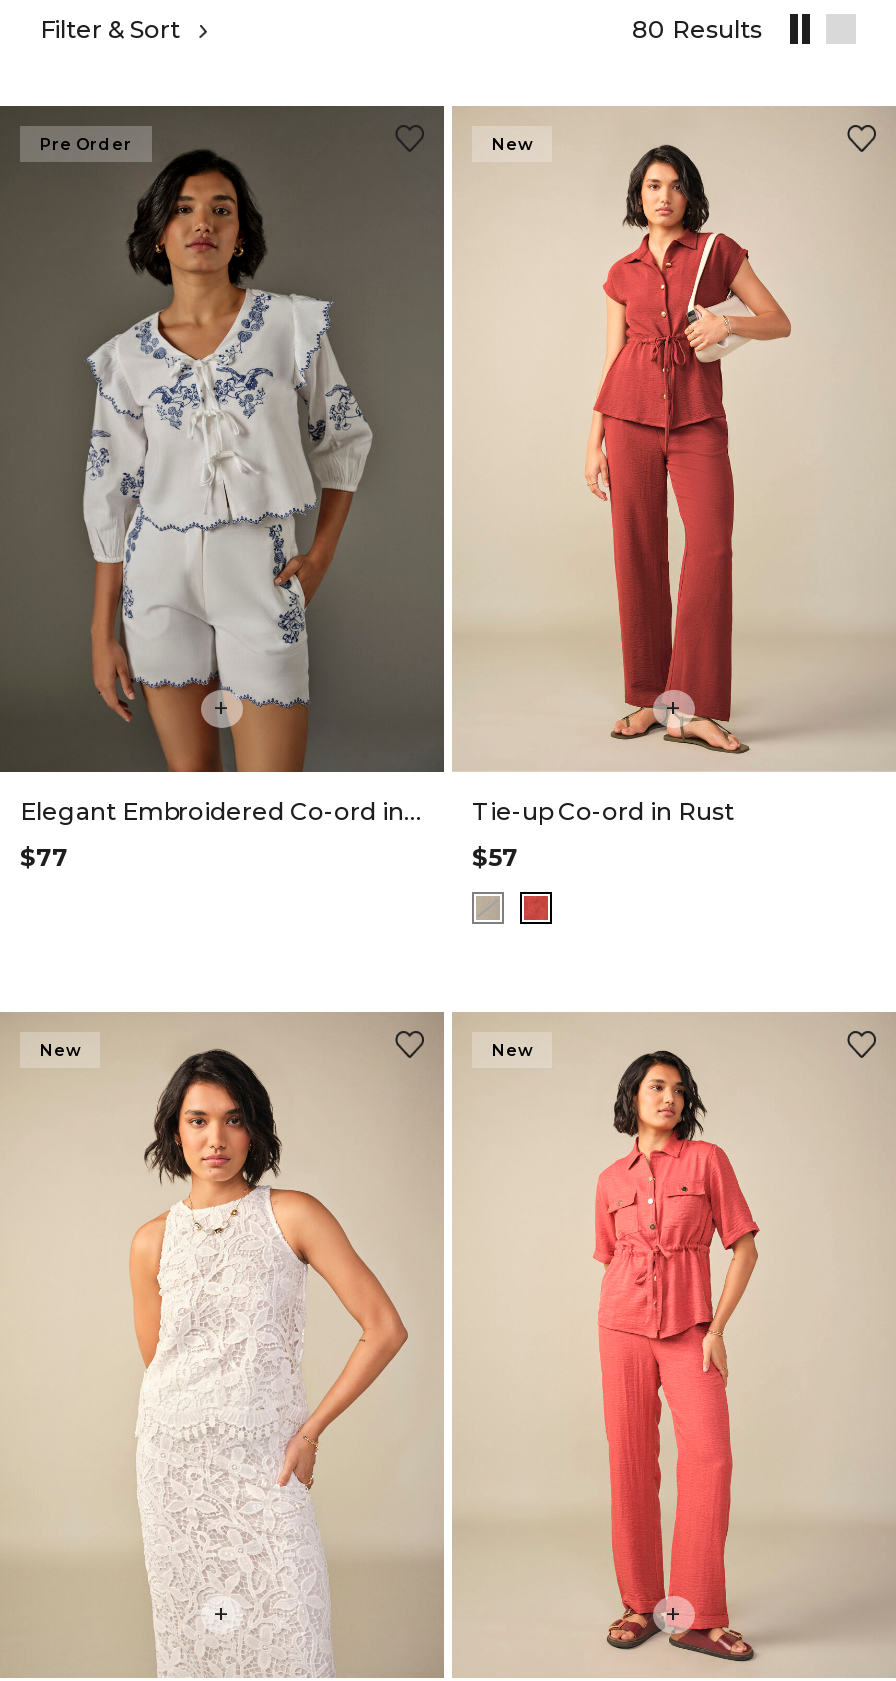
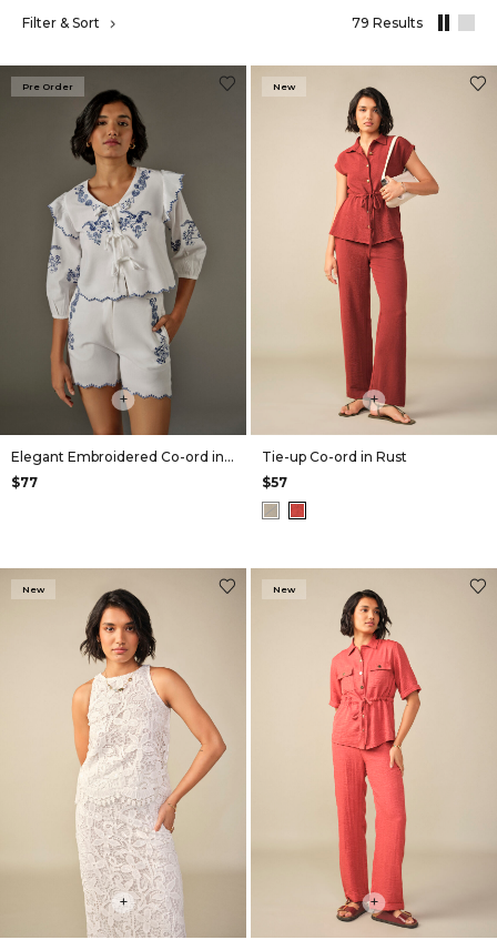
[632,12,764,44] 80 Results, -> [352,13,424,31] 79 Results,

